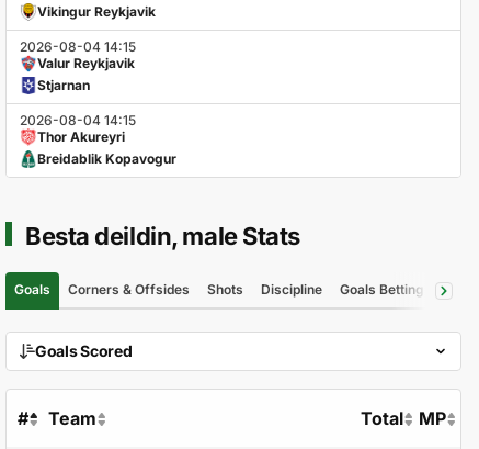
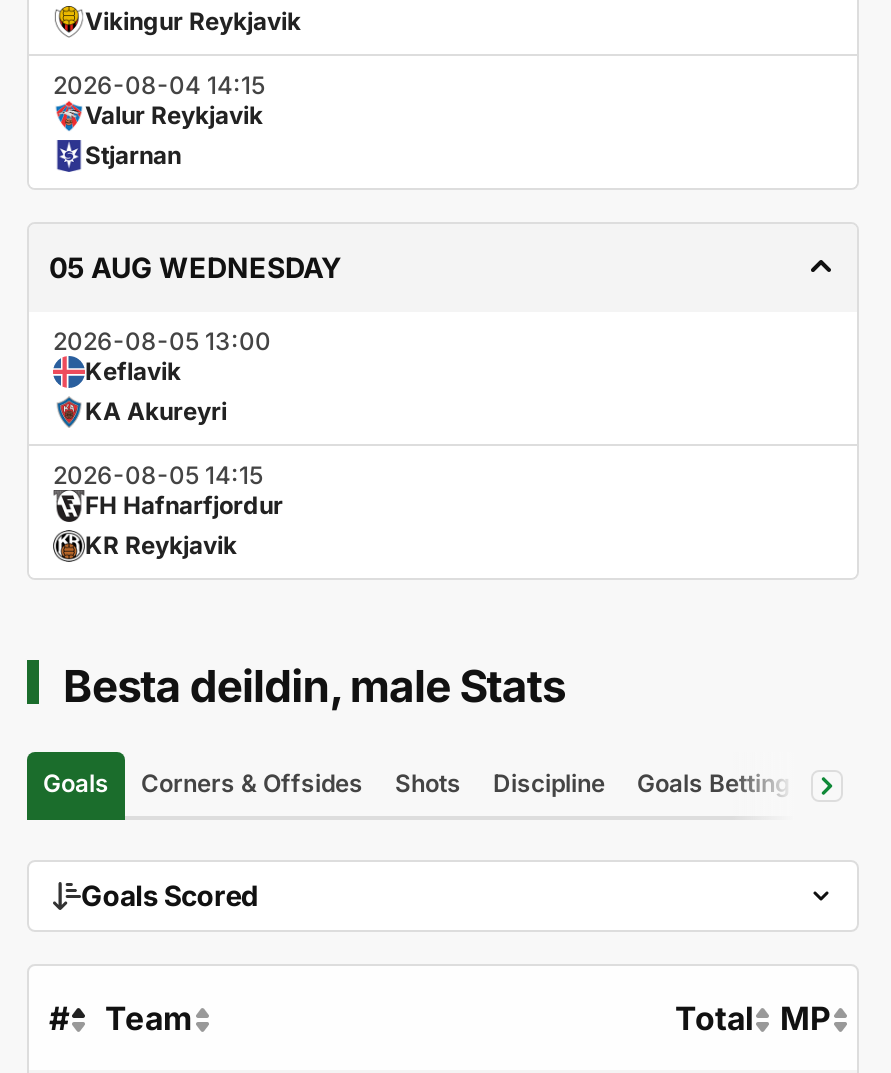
[20,112,176,167] 2026-08-04 14:15 | Thor Akureyri | Breidablik Kopavogur -> [49,250,341,560] 05 AUG WEDNESDAY | 2026-08-05 13:00 | Keflavik | KA Akureyri | 2026-08-05 14:15 | FH Hafnarfjordur | KR Reykjavik

